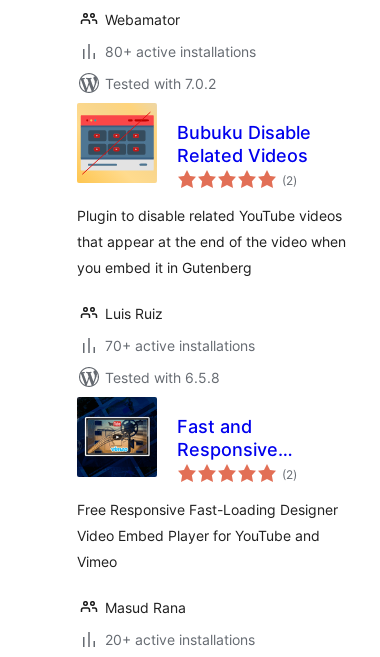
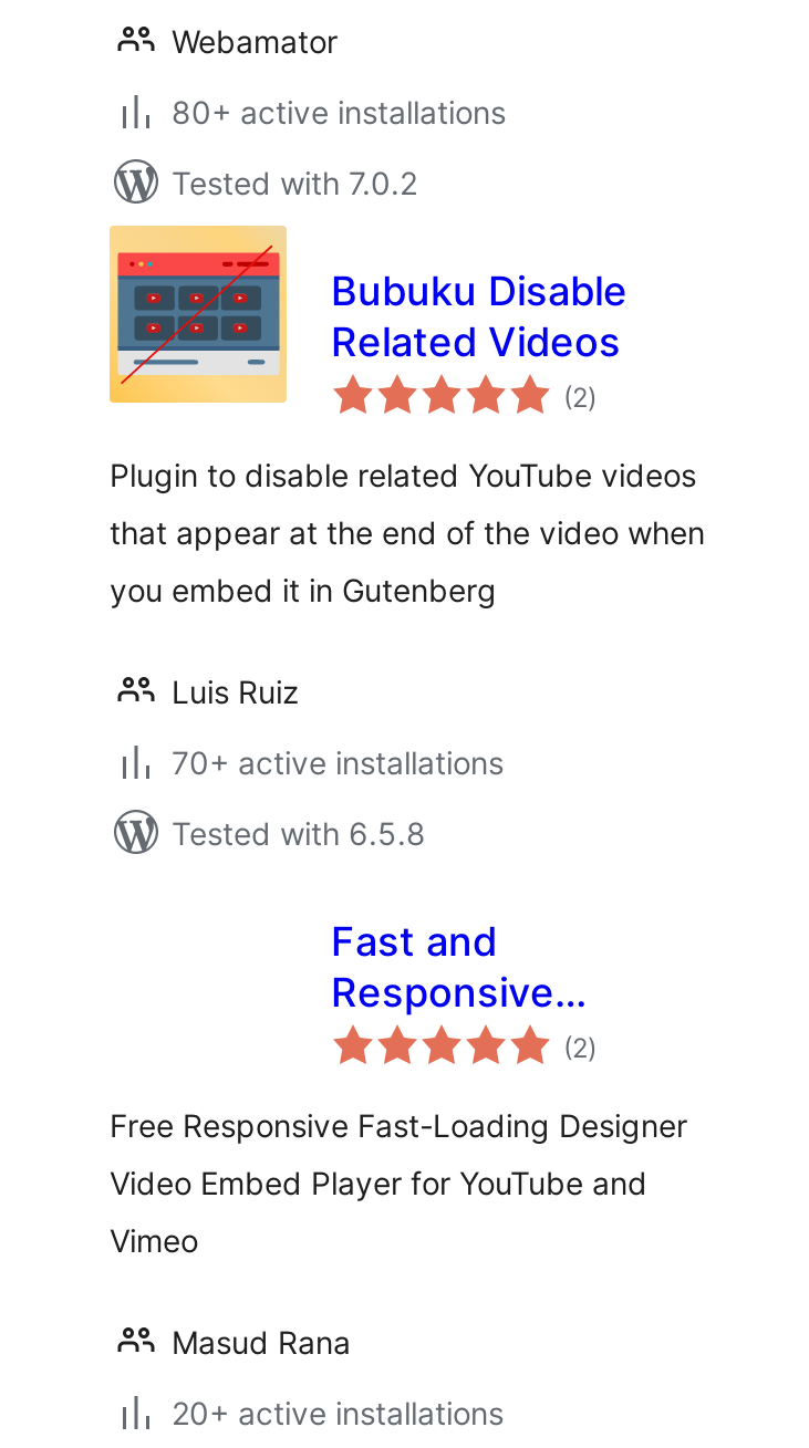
[76,396,158,478] [image] -> none

